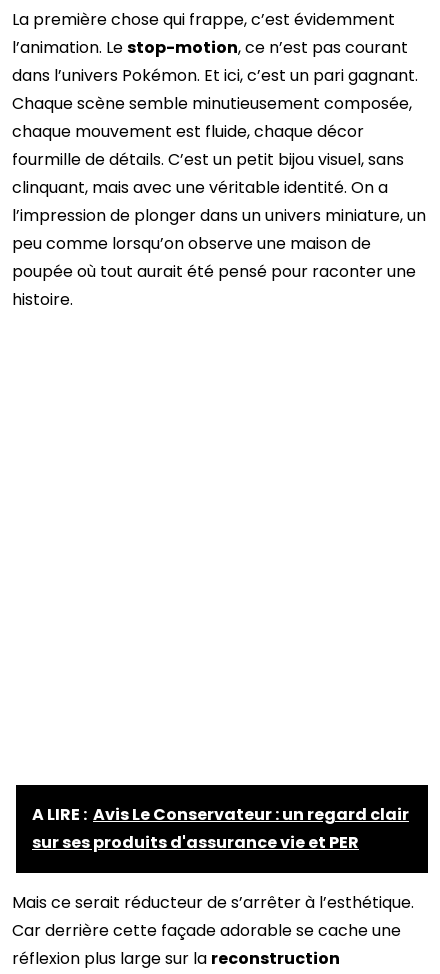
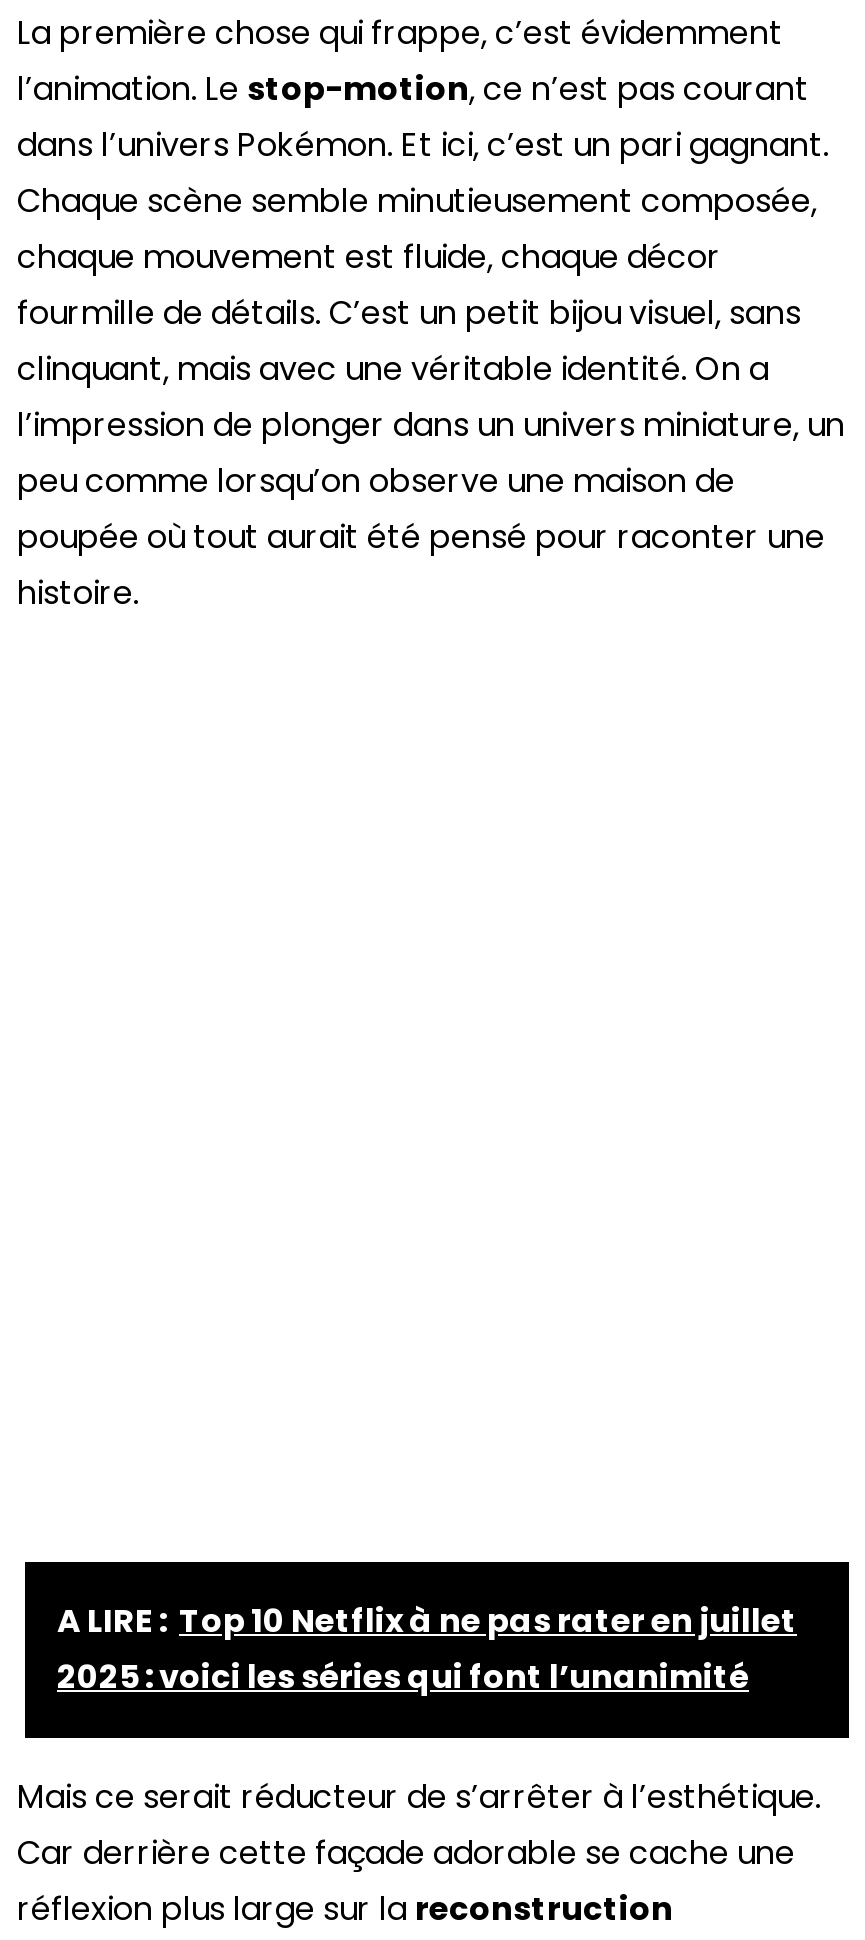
[32,803,409,854] A LIRE : Avis Le Conservateur : un regard clair | sur ses produits d'assurance vie et PER -> [57,1598,797,1700] A LIRE : Top 10 Netflix à ne pas rater en juillet | 2025 : voici les séries qui font l’unanimité

